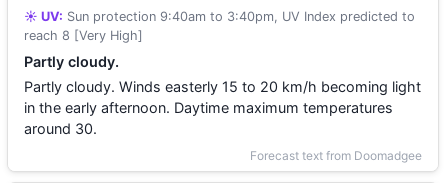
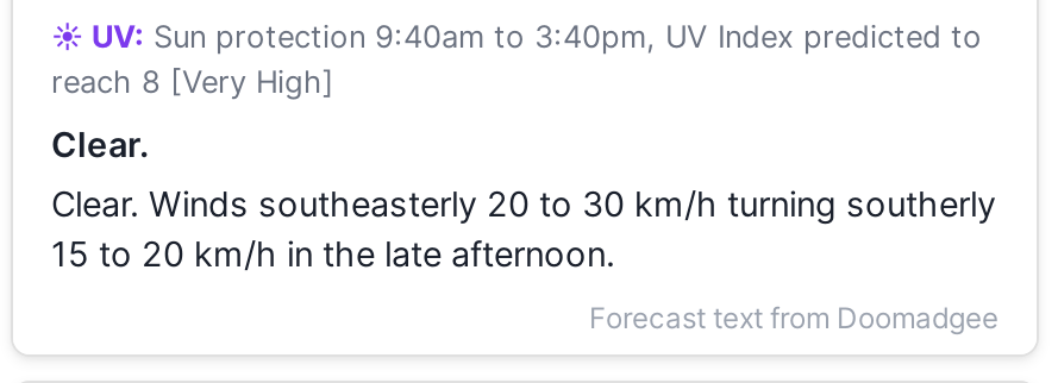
[24,53,119,70] Partly cloudy. -> [51,124,149,164] Clear.
[24,78,421,137] Partly cloudy. Winds easterly 15 to 20 km/h becoming light | in the early afternoon. Daytime maximum temperatures | around 30. -> [51,183,996,274] Clear. Winds southeasterly 20 to 30 km/h turning southerly | 15 to 20 km/h in the late afternoon.

